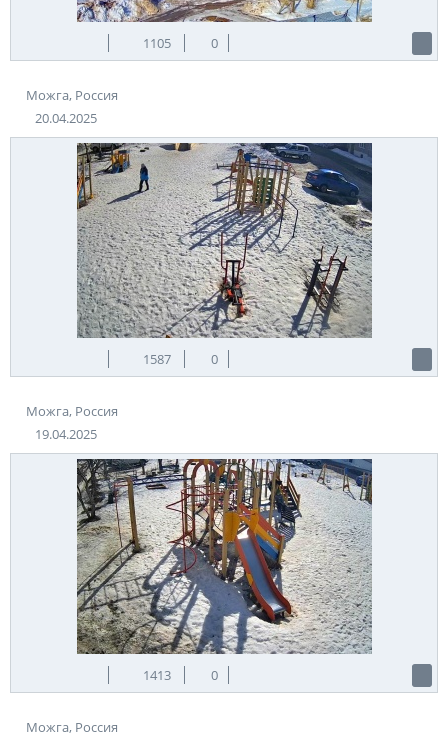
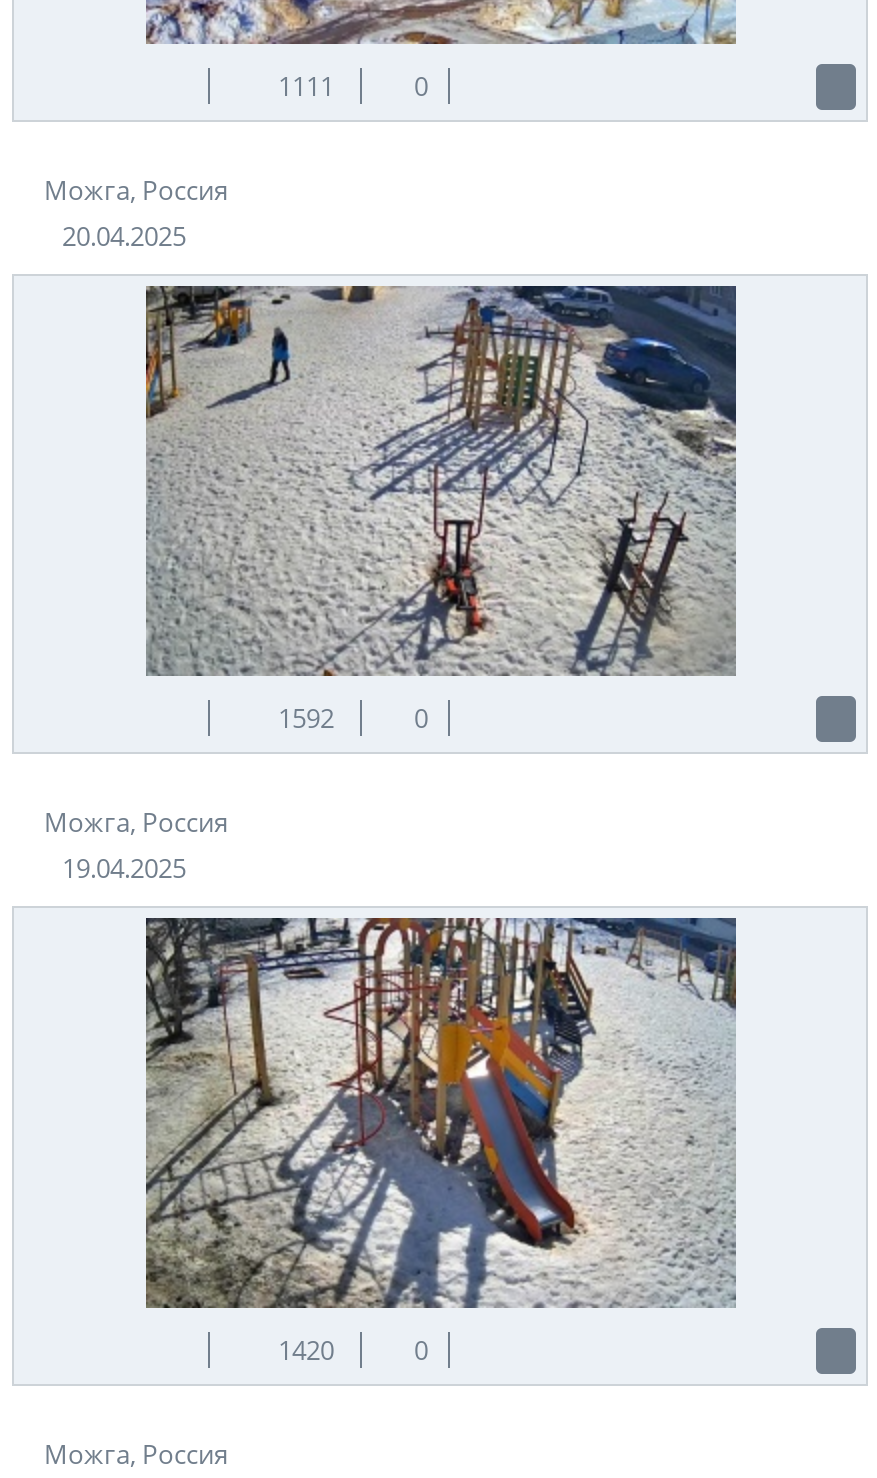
[143,33,171,51] 1105 -> [278,67,334,103] 1111
[143,349,171,367] 1587 -> [278,699,334,735] 1592
[143,665,171,683] 1413 -> [278,1331,334,1367] 1420

